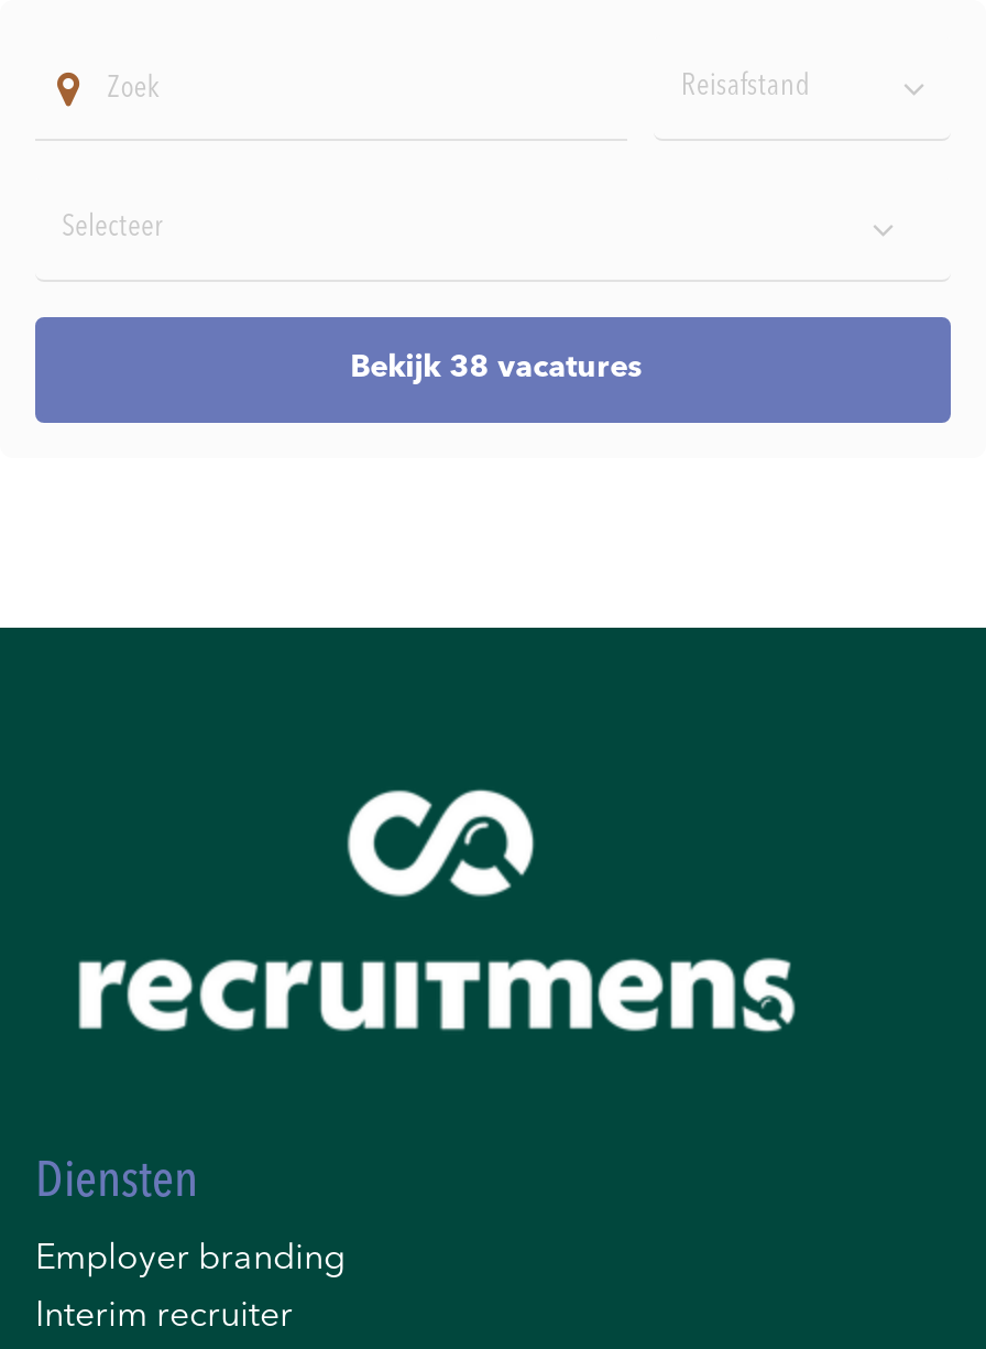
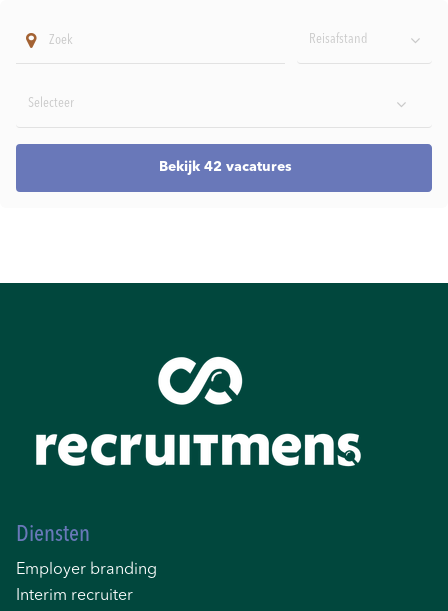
[350,353,643,384] Bekijk 38 vacatures -> [159,160,292,174] Bekijk 42 vacatures

